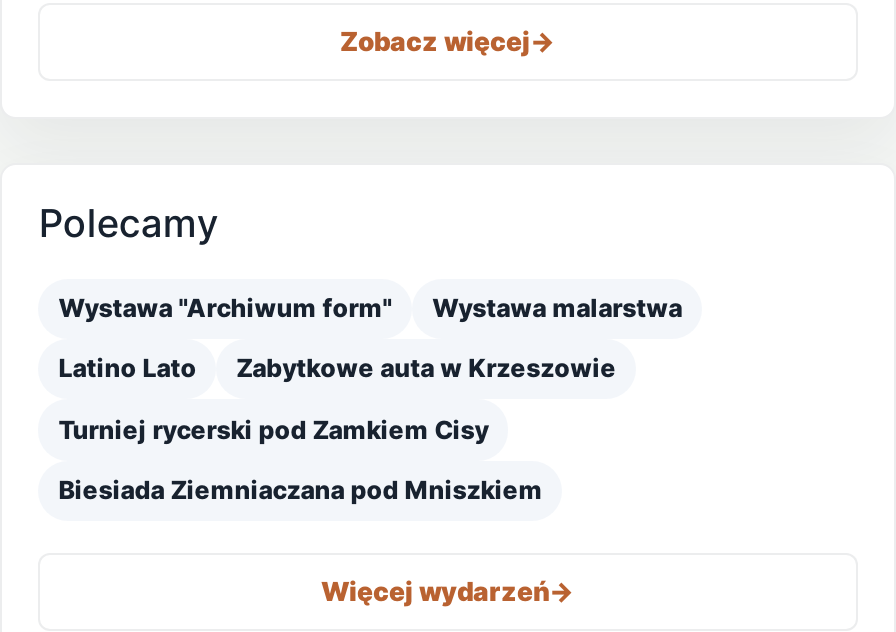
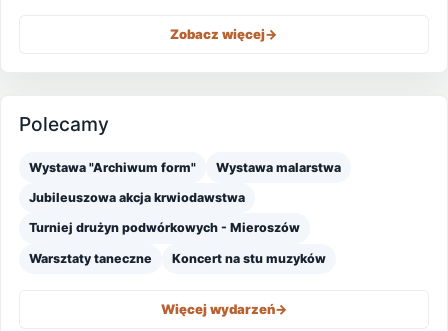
[59,353,616,383] Latino Lato | Zabytkowe auta w Krzeszowie -> [29,190,245,205] Jubileuszowa akcja krwiodawstwa
[59,414,489,444] Turniej rycerski pod Zamkiem Cisy -> [29,220,300,235] Turniej drużyn podwórkowych - Mieroszów
[59,475,543,505] Biesiada Ziemniaczana pod Mniszkiem -> [29,251,326,266] Warsztaty taneczne | Koncert na stu muzyków

